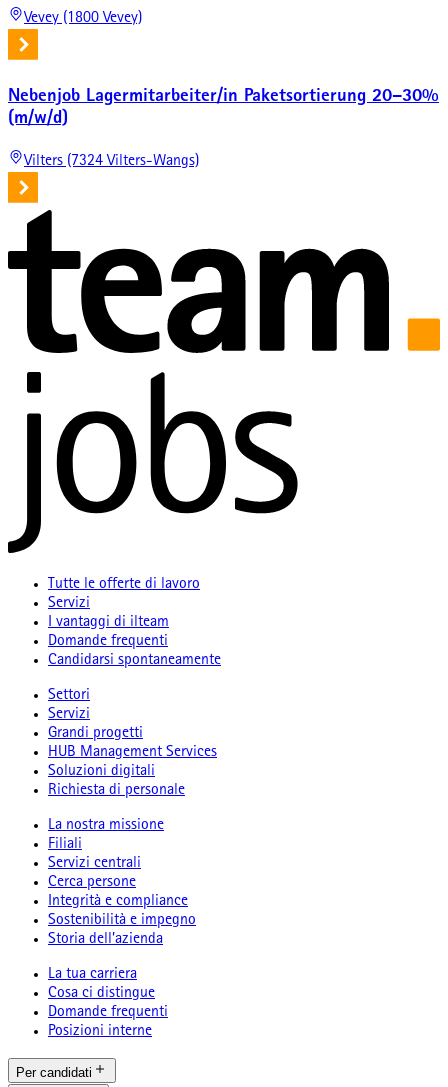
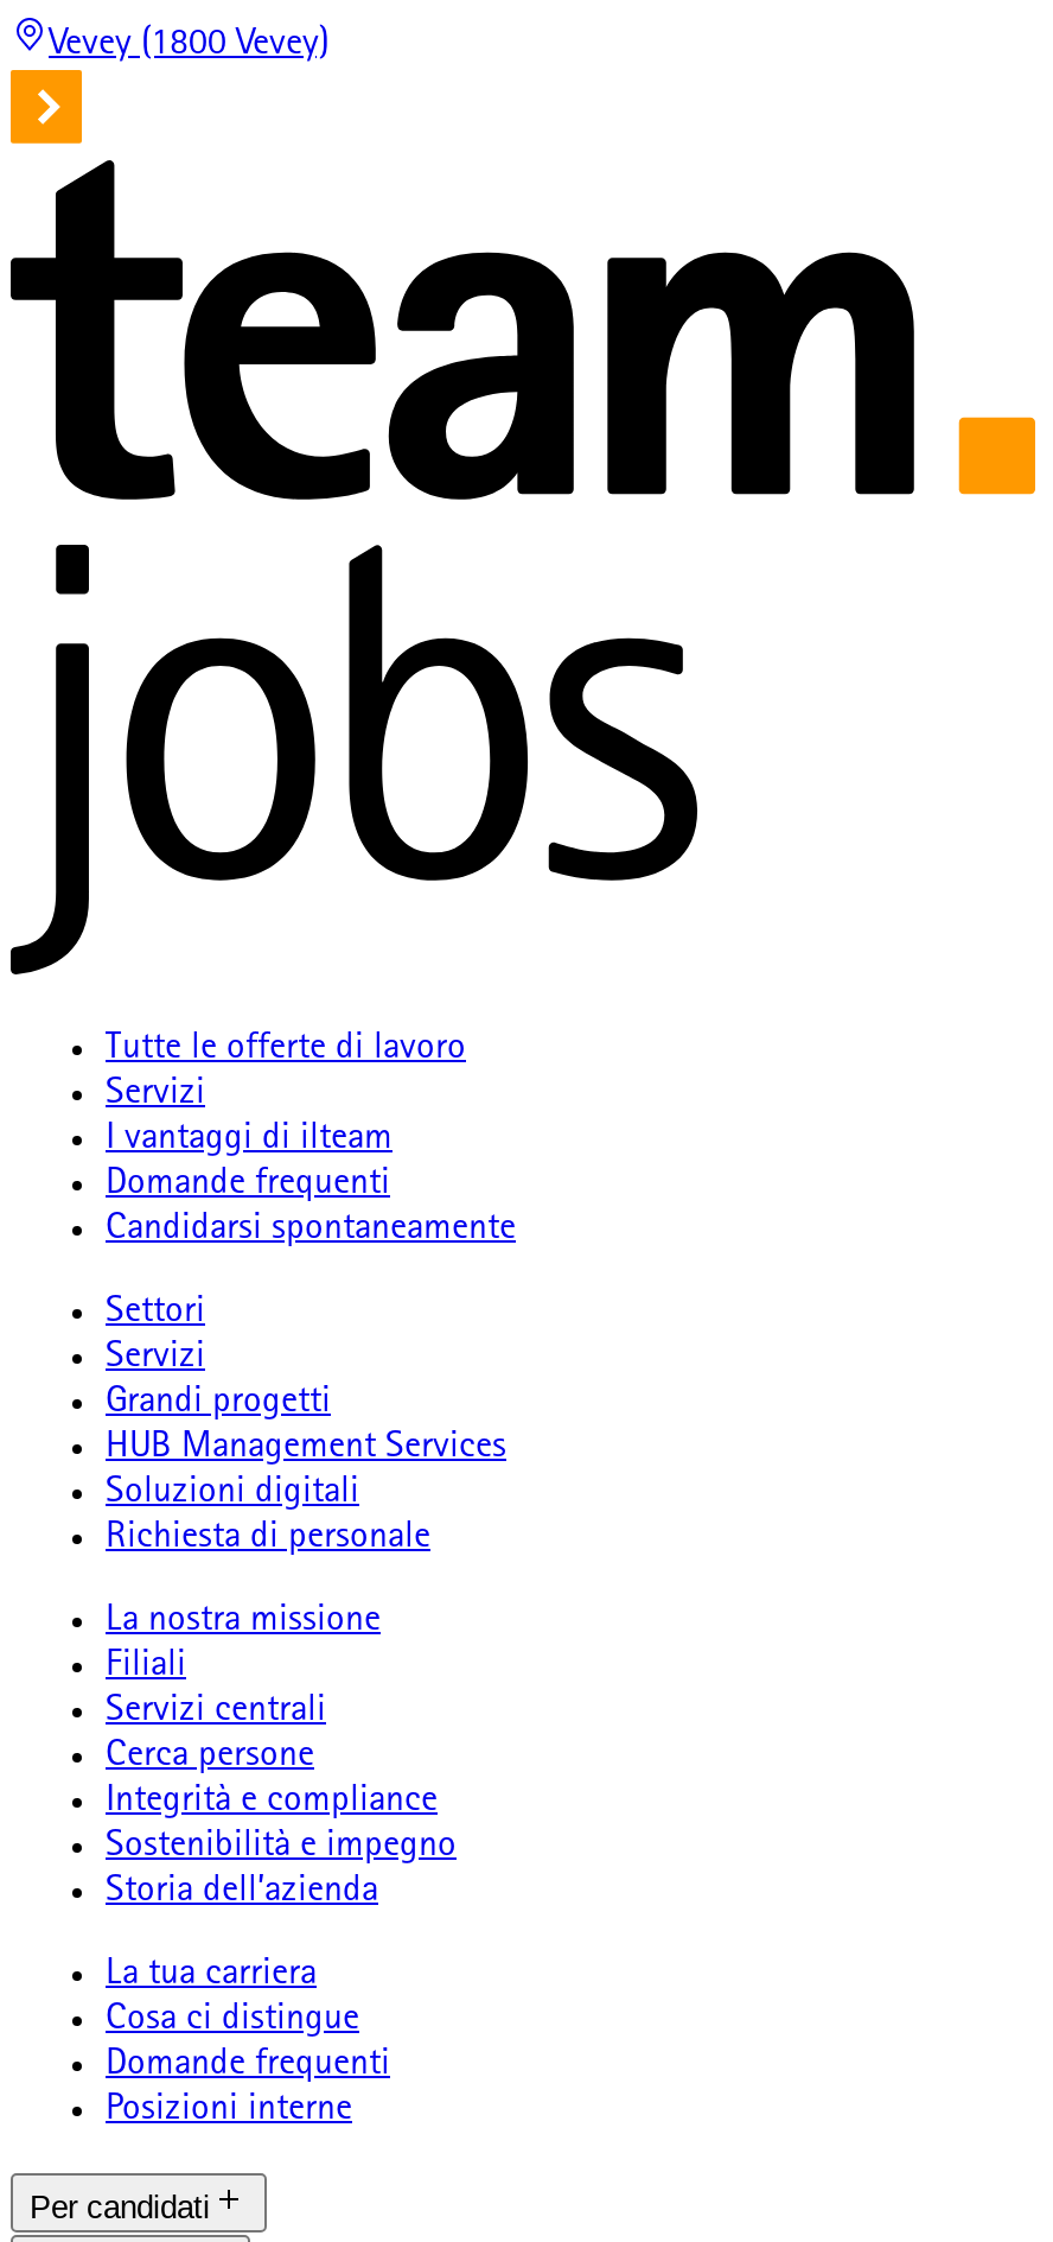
[8,88,439,169] Nebenjob Lagermitarbeiter/in Paketsortierung 20–30% | (m/w/d) | Vilters (7324 Vilters-Wangs) -> none

